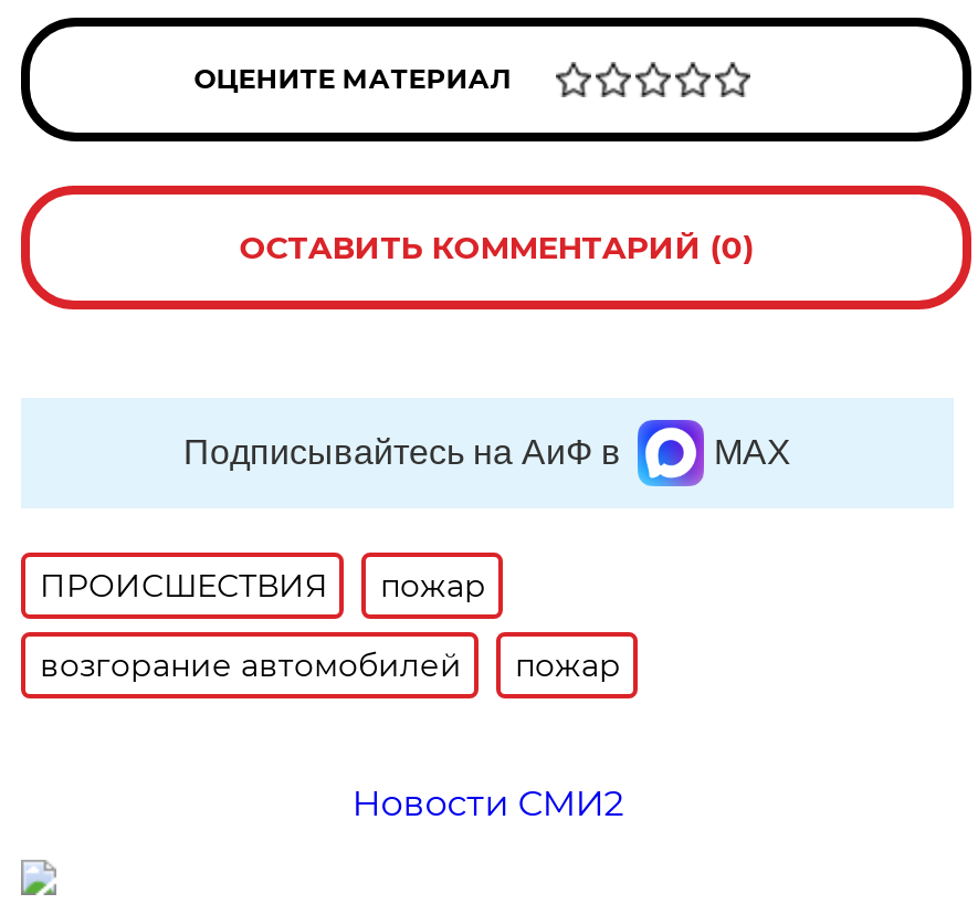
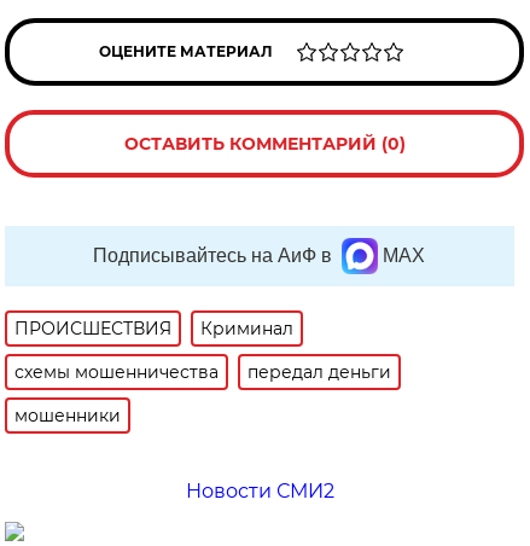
[40,565,621,684] пожар | возгорание автомобилей | пожар -> [15,317,392,426] Криминал | схемы мошенничества | передал деньги | мошенники

